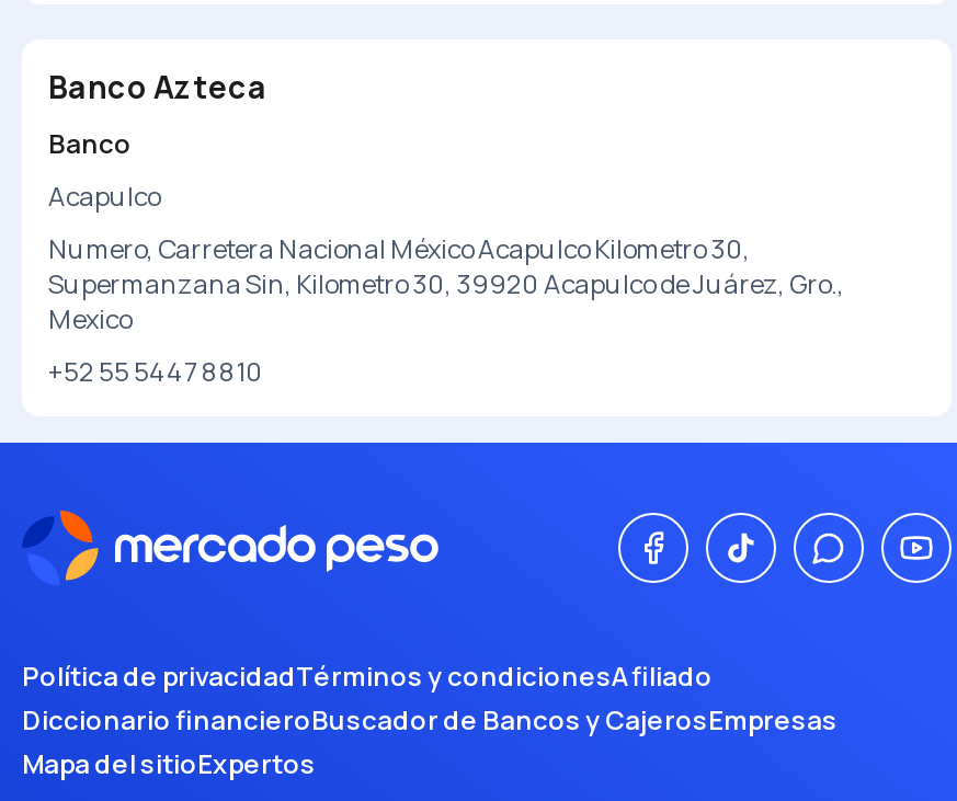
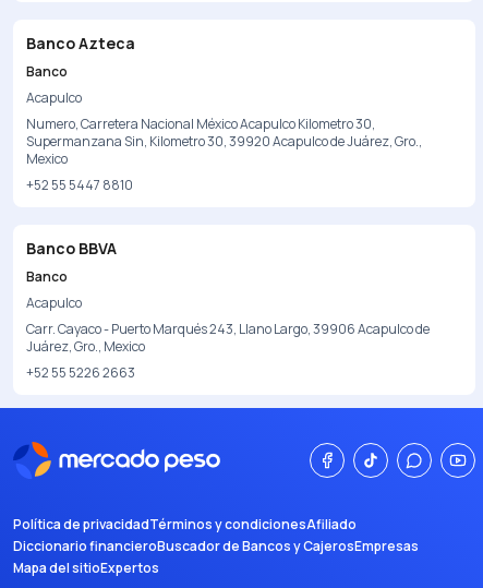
none -> [26,238,430,382] Banco BBVA | Banco | Acapulco | Carr. Cayaco - Puerto Marqués 243, Llano Largo, 39906 Acapulco de | Juárez, Gro., Mexico | +52 55 5226 2663

